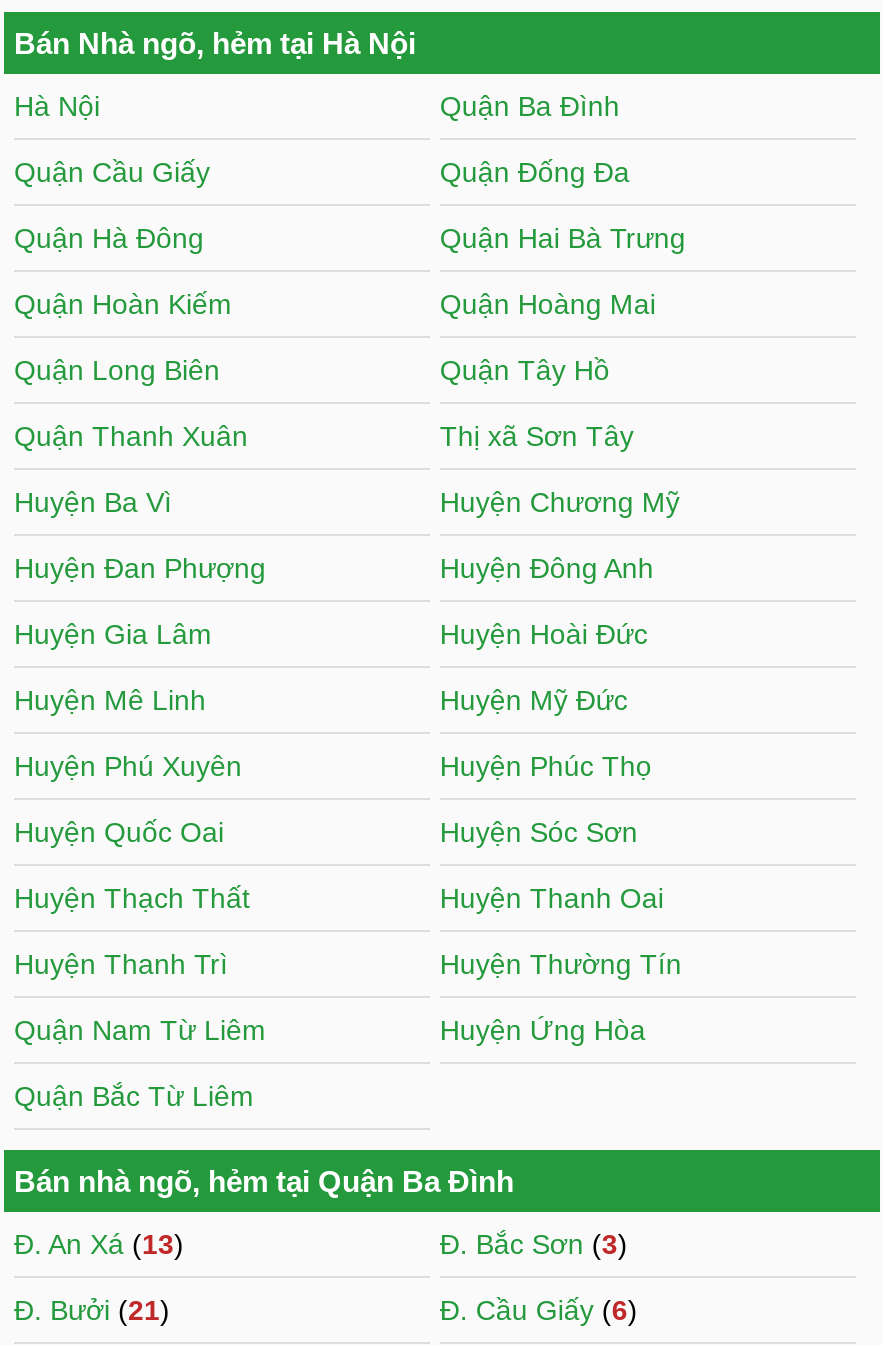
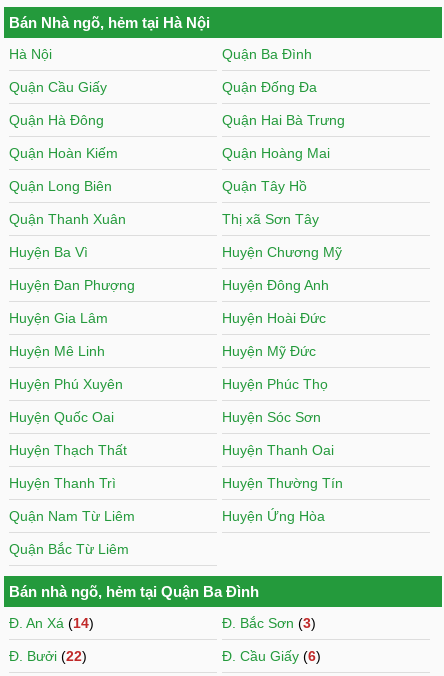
[14,1228,184,1260] Đ. An Xá (13) -> [9,615,94,631] Đ. An Xá (14)
[14,1294,170,1326] Đ. Bưởi (21) -> [9,648,87,664] Đ. Bưởi (22)

